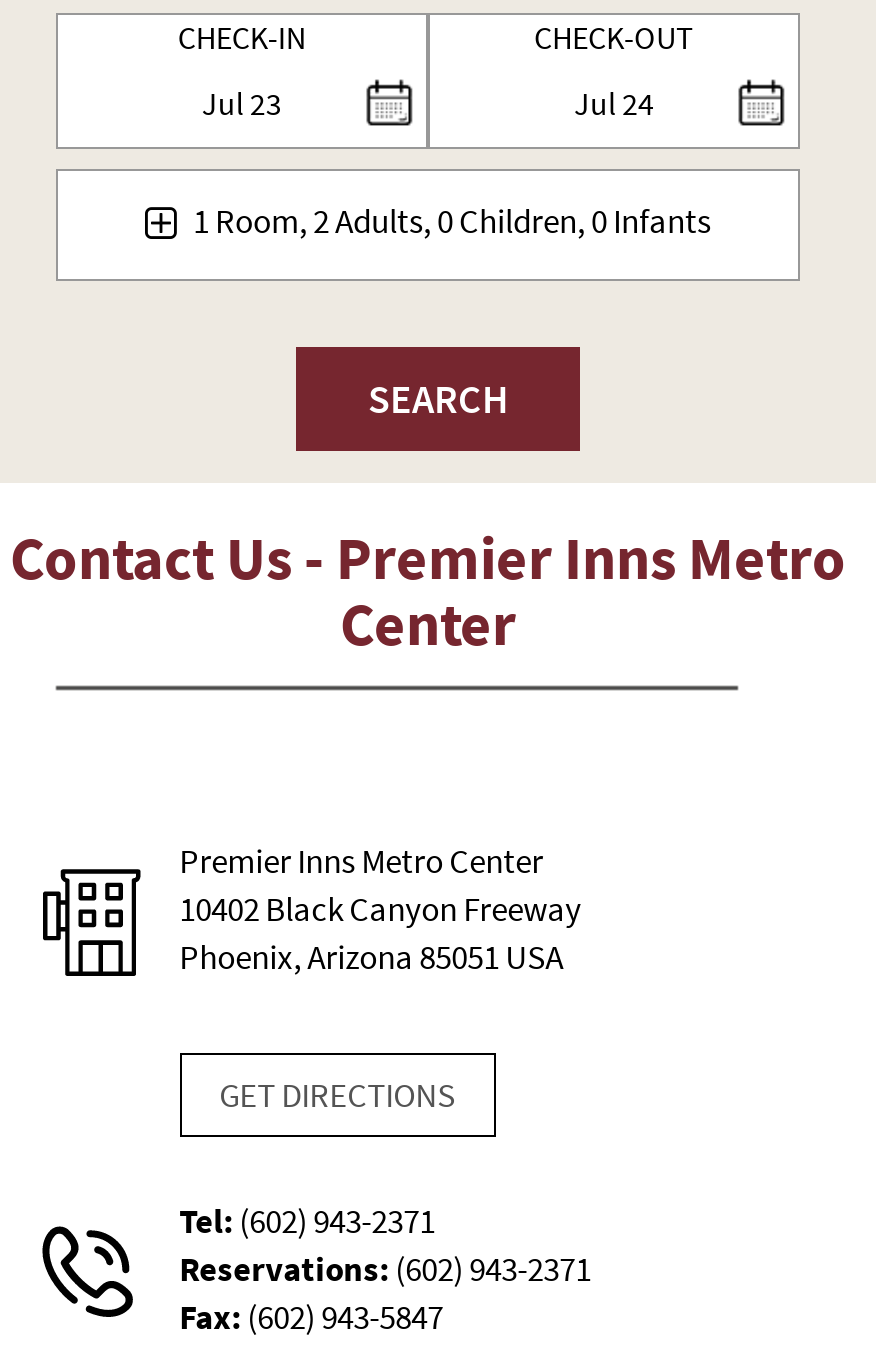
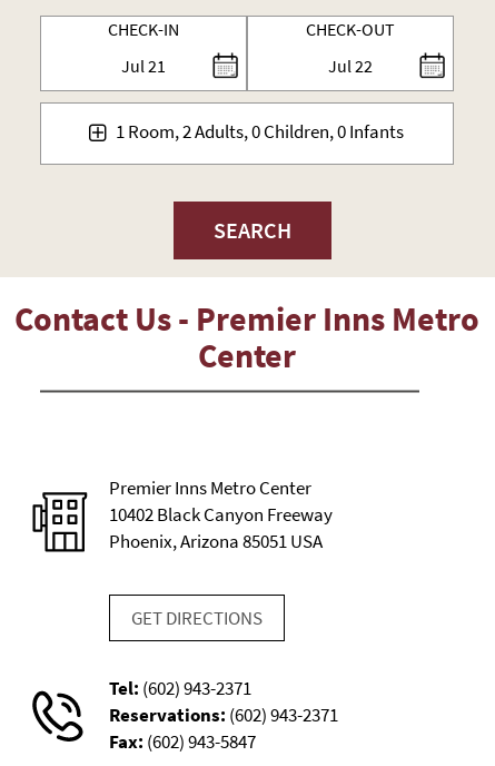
[202,83,282,123] Jul 23 -> [121,54,166,77] Jul 21
[574,83,654,123] Jul 24 -> [328,54,373,77] Jul 22

